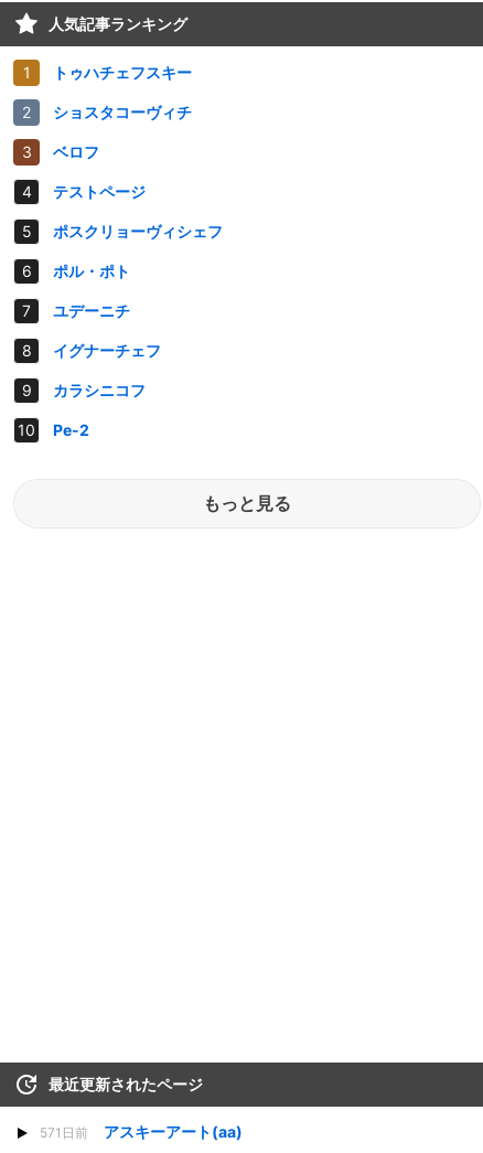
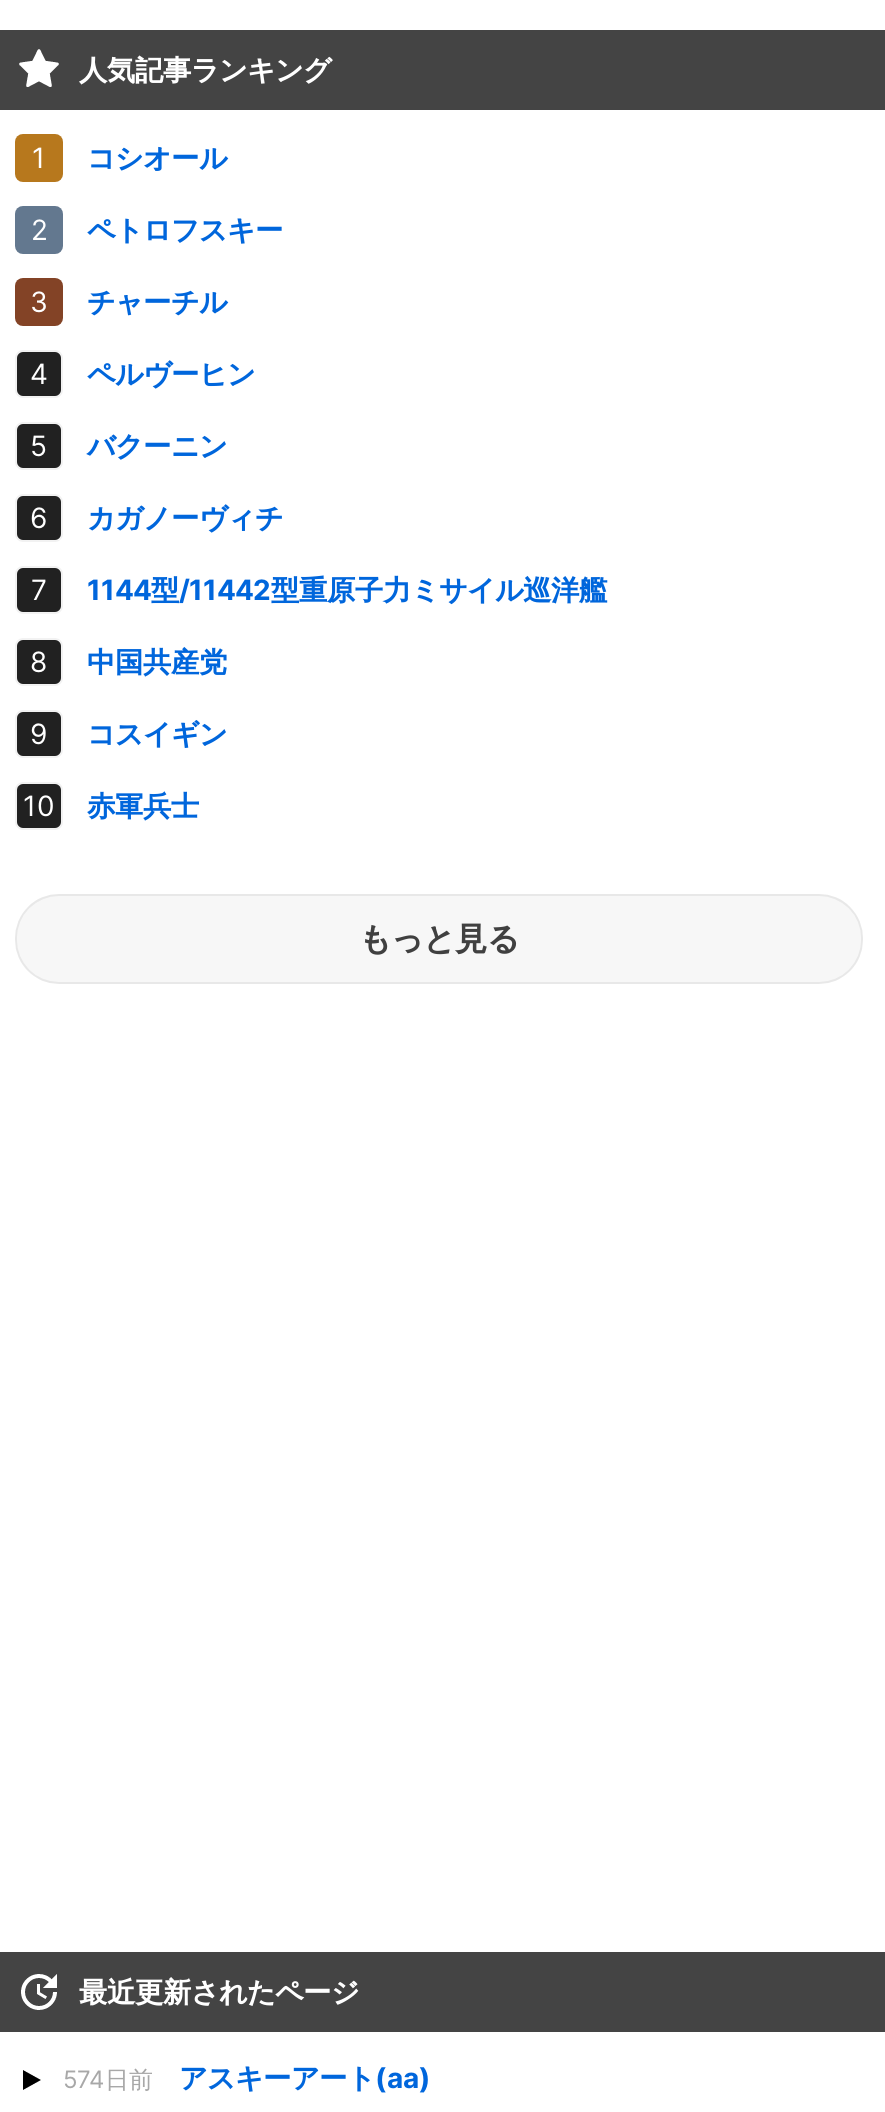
[53,63,192,82] トゥハチェフスキー -> [87,140,227,174] コシオール
[53,103,192,121] ショスタコーヴィチ -> [87,212,283,246] ペトロフスキー
[53,142,99,161] ベロフ -> [87,284,227,318] チャーチル
[53,182,146,201] テストページ -> [87,356,255,390] ペルヴーヒン
[53,222,223,241] ポスクリョーヴィシェフ -> [87,428,227,462] バクーニン
[53,261,130,280] ポル・ポト -> [87,500,283,534] カガノーヴィチ
[53,301,130,320] ユデーニチ -> [87,572,607,606] 1144型/11442型重原子力ミサイル巡洋艦
[53,341,161,360] イグナーチェフ -> [87,644,227,678] 中国共産党
[53,381,146,399] カラシニコフ -> [87,716,227,750] コスイギン
[53,420,89,439] Pe-2 -> [87,788,199,822] 赤軍兵士
[40,1122,243,1141] 571日前 アスキーアート(aa) -> [63,2060,431,2094] 574日前 アスキーアート(aa)

